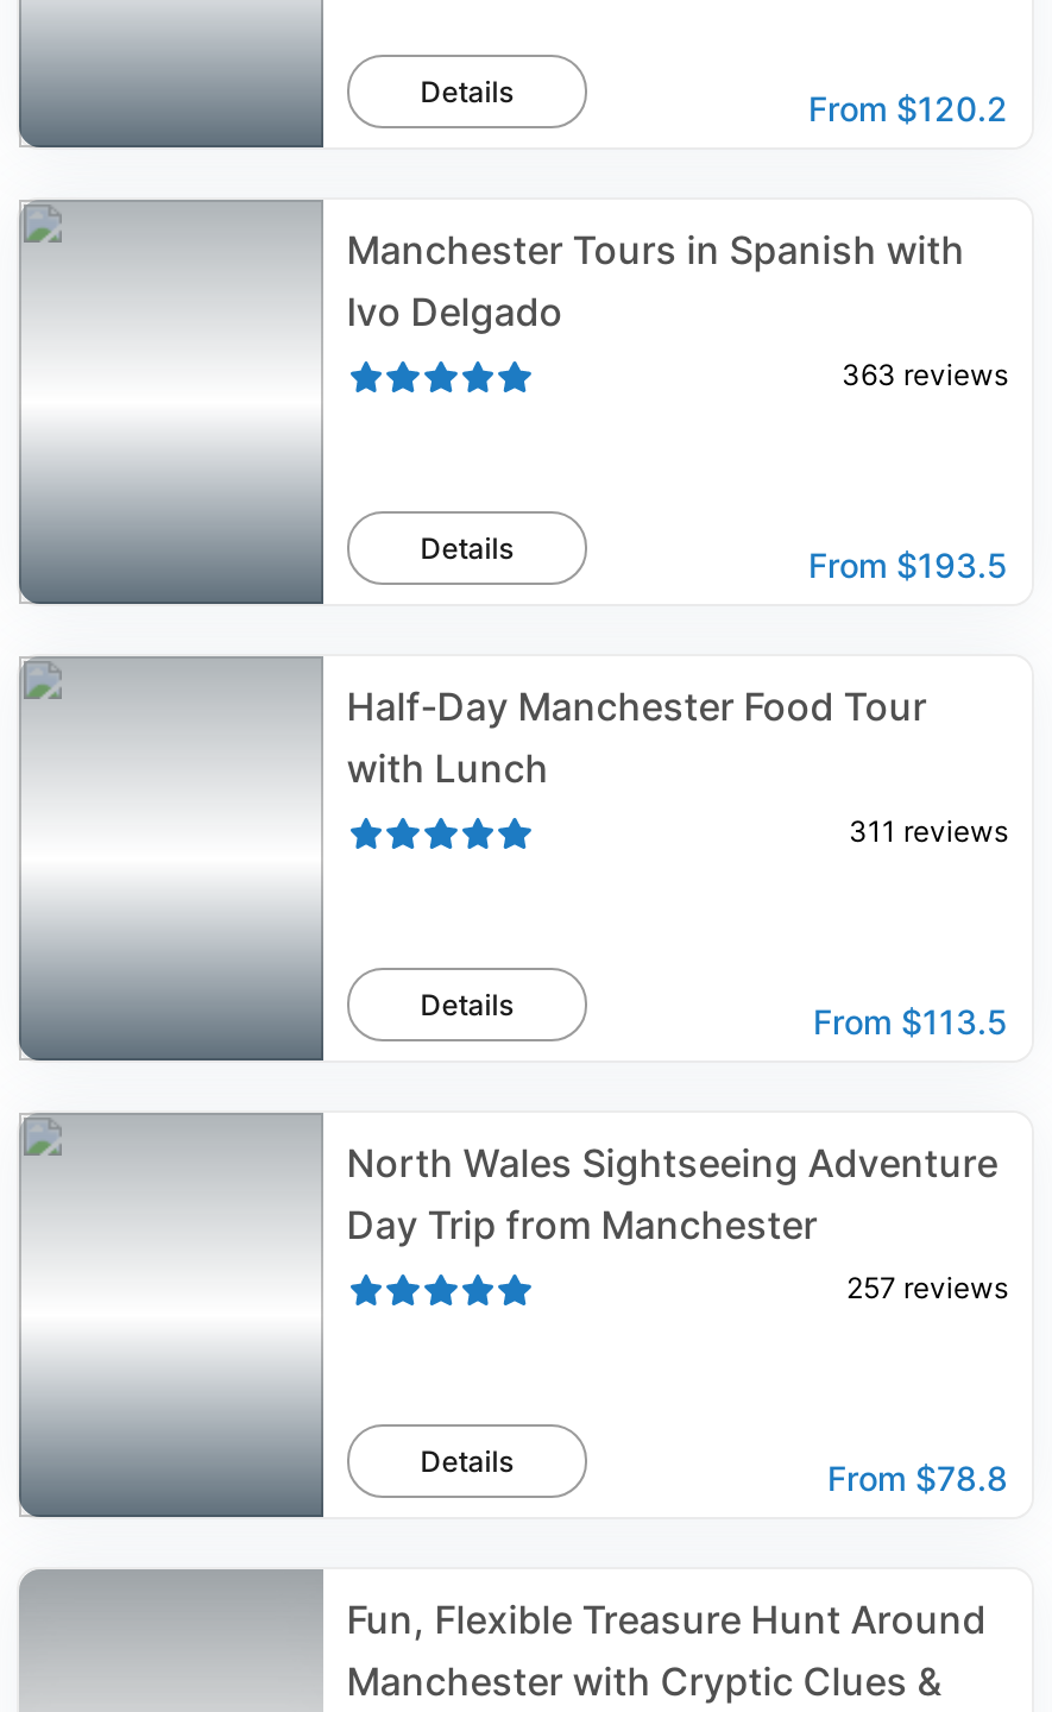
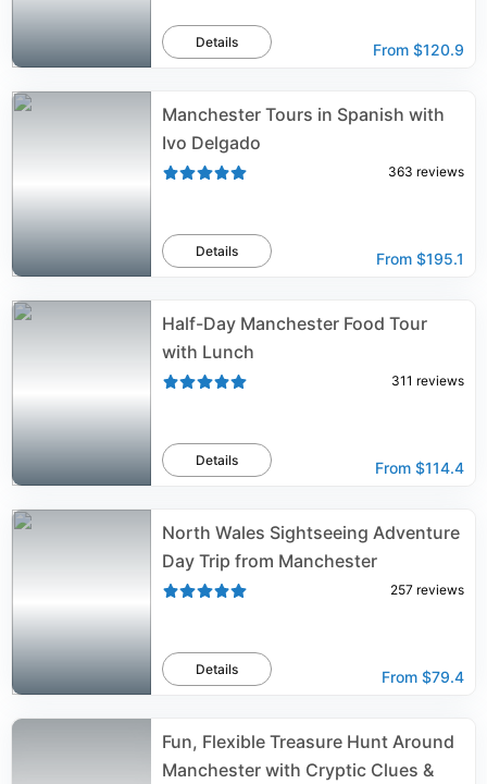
[808,88,1008,128] From $120.2 -> [373,40,464,59] From $120.9
[808,545,1008,585] From $193.5 -> [376,249,464,268] From $195.1
[813,1001,1008,1041] From $113.5 -> [375,458,464,477] From $114.4
[827,1458,1008,1498] From $78.8 -> [382,667,464,686] From $79.4

